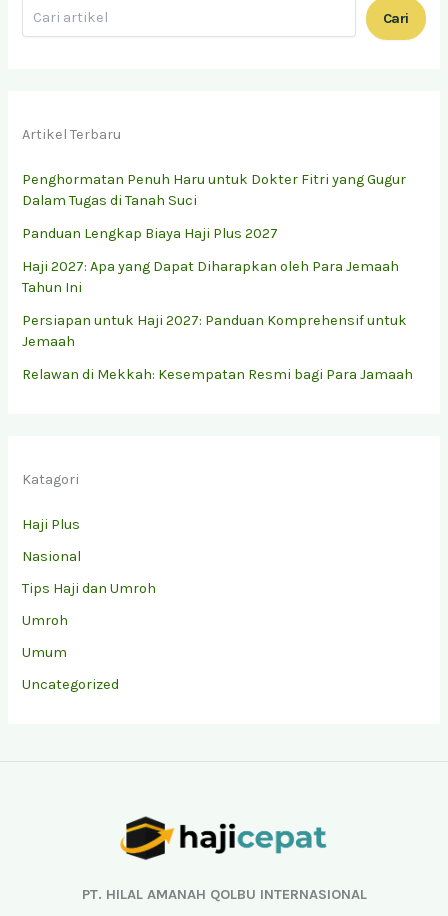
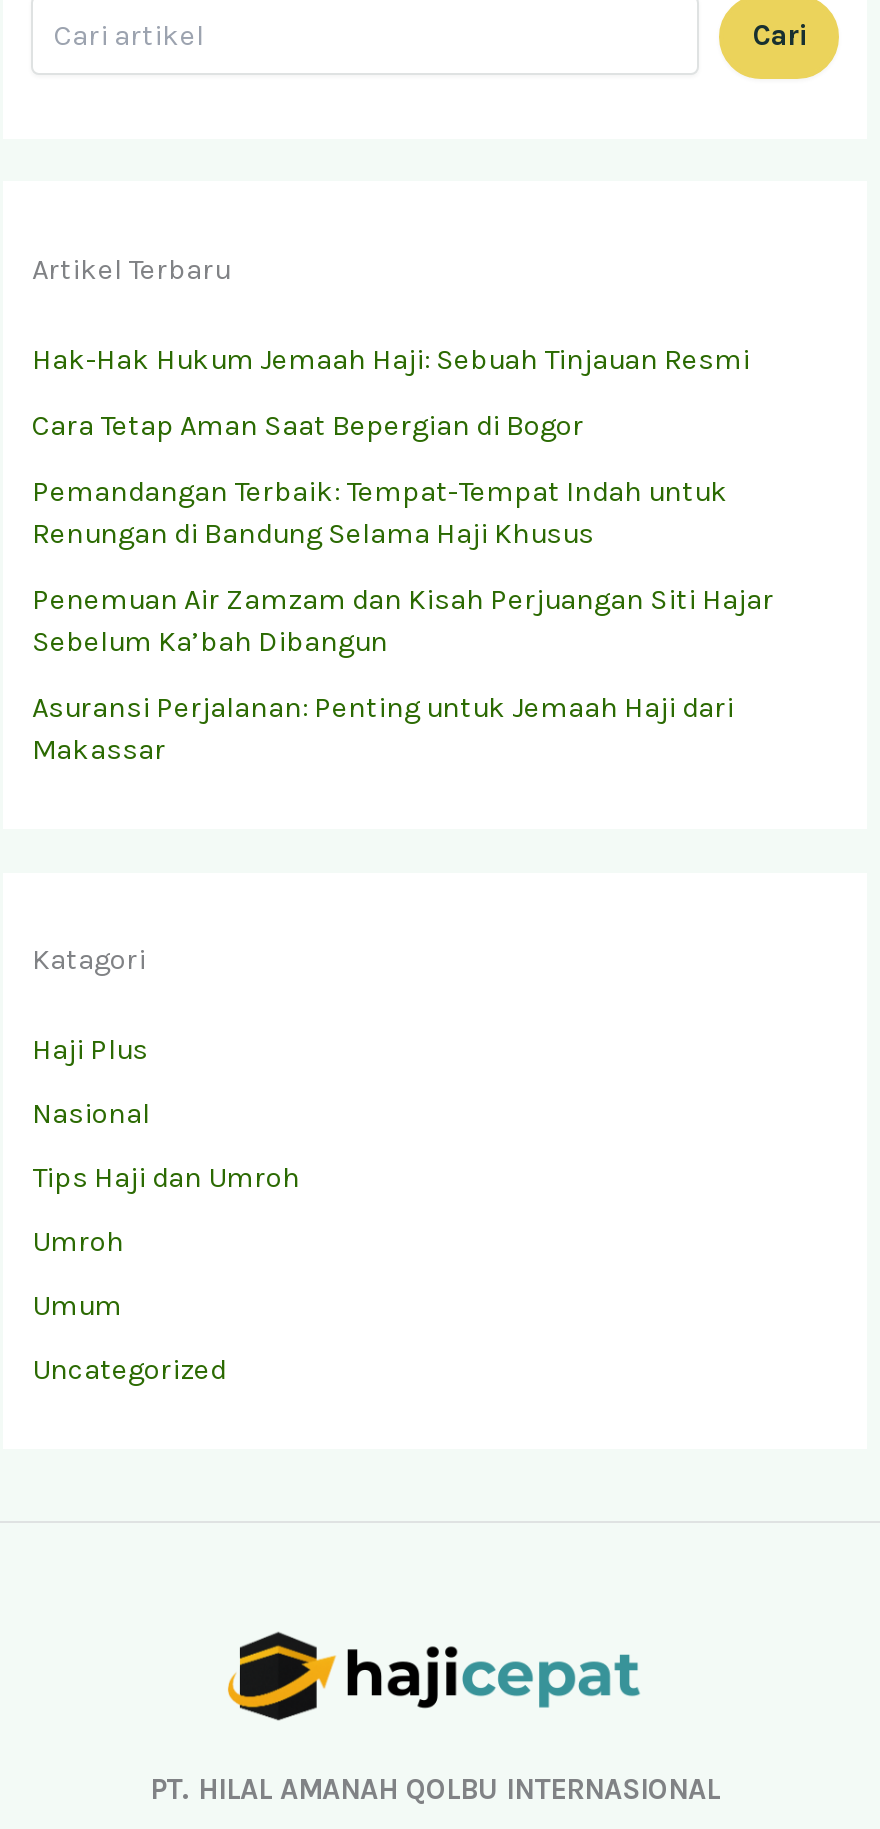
[22,171,406,209] Penghormatan Penuh Haru untuk Dokter Fitri yang Gugur | Dalam Tugas di Tanah Suci -> [32,342,750,376] Hak-Hak Hukum Jemaah Haji: Sebuah Tinjauan Resmi
[22,225,278,242] Panduan Lengkap Biaya Haji Plus 2027 -> [32,408,584,442] Cara Tetap Aman Saat Bepergian di Bogor
[22,258,399,296] Haji 2027: Apa yang Dapat Diharapkan oleh Para Jemaah | Tahun Ini -> [32,474,728,550] Pemandangan Terbaik: Tempat-Tempat Indah untuk | Renungan di Bandung Selama Haji Khusus
[22,312,407,350] Persiapan untuk Haji 2027: Panduan Komprehensif untuk | Jemaah -> [32,582,774,658] Penemuan Air Zamzam dan Kisah Perjuangan Siti Hajar | Sebelum Ka’bah Dibangun
[22,366,413,383] Relawan di Mekkah: Kesempatan Resmi bagi Para Jamaah -> [32,690,734,766] Asuransi Perjalanan: Penting untuk Jemaah Haji dari | Makassar

